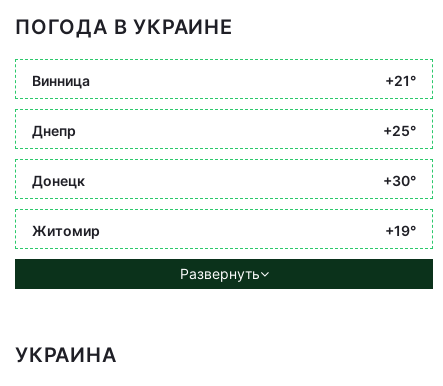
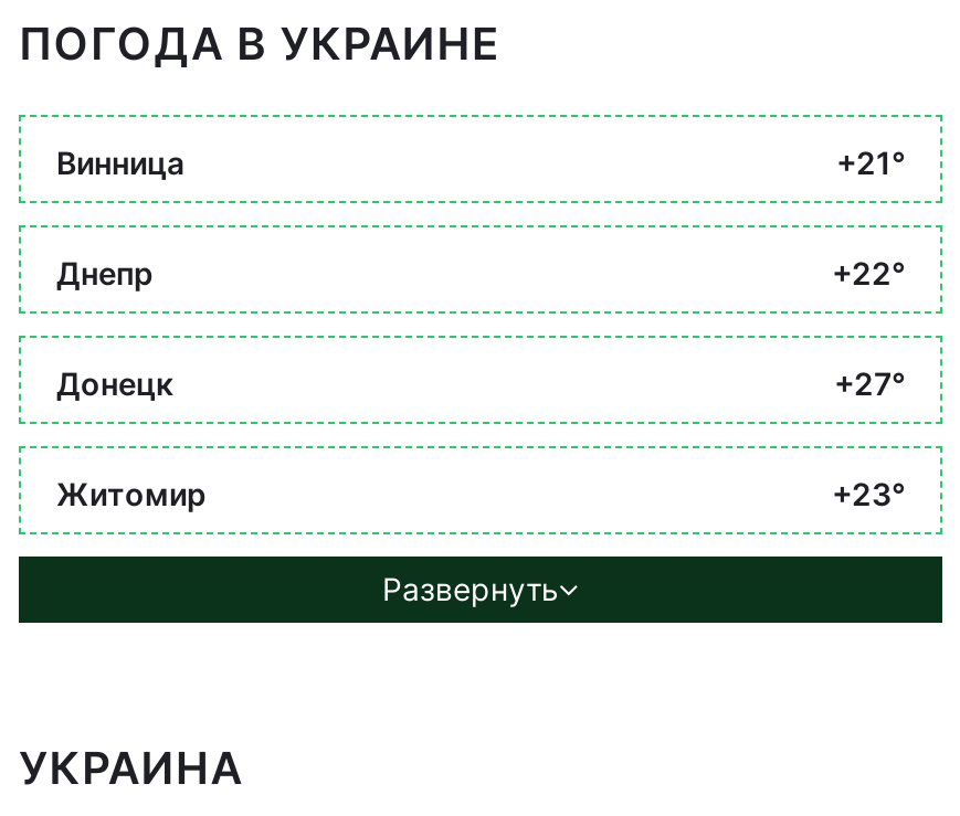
[383,121,416,138] +25° -> [832,253,905,290] +22°
[383,171,416,188] +30° -> [834,363,905,401] +27°
[385,221,416,238] +19° -> [832,474,905,511] +23°

